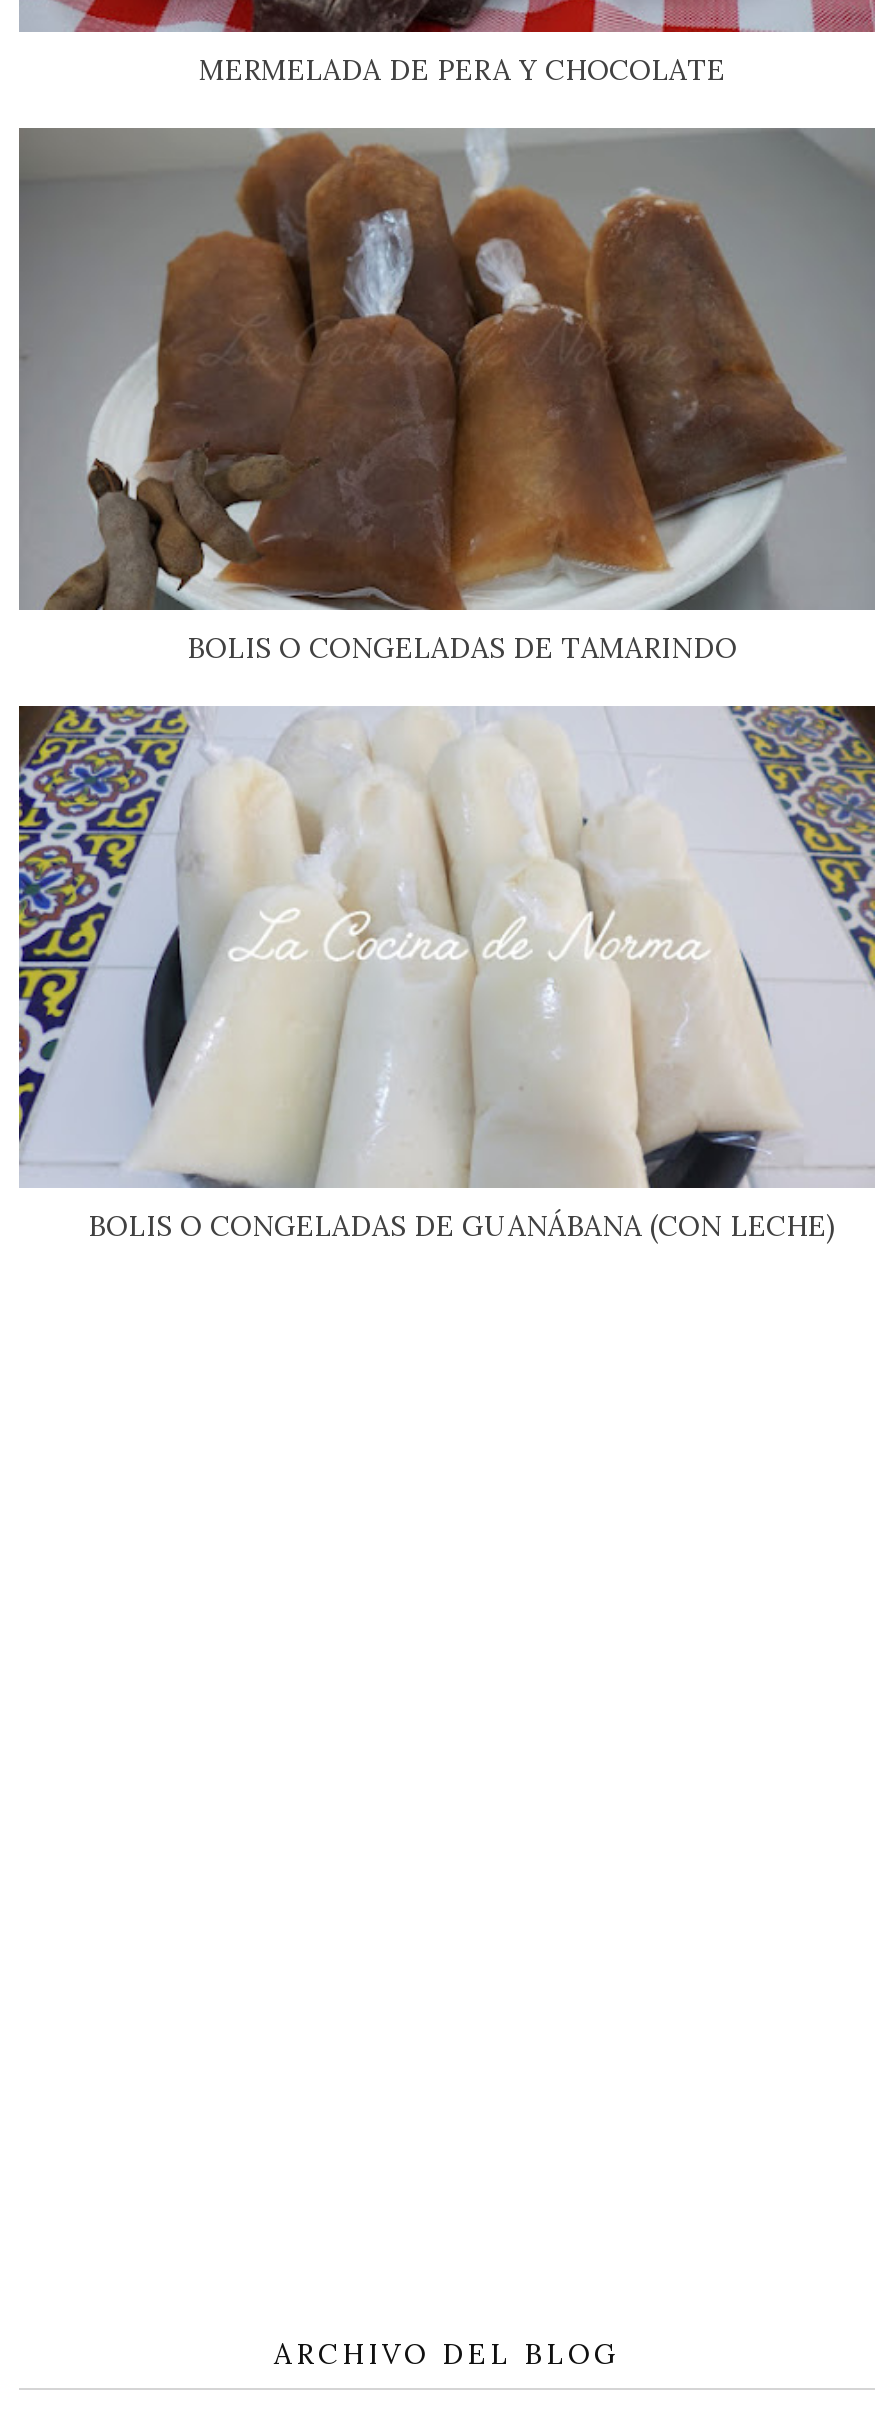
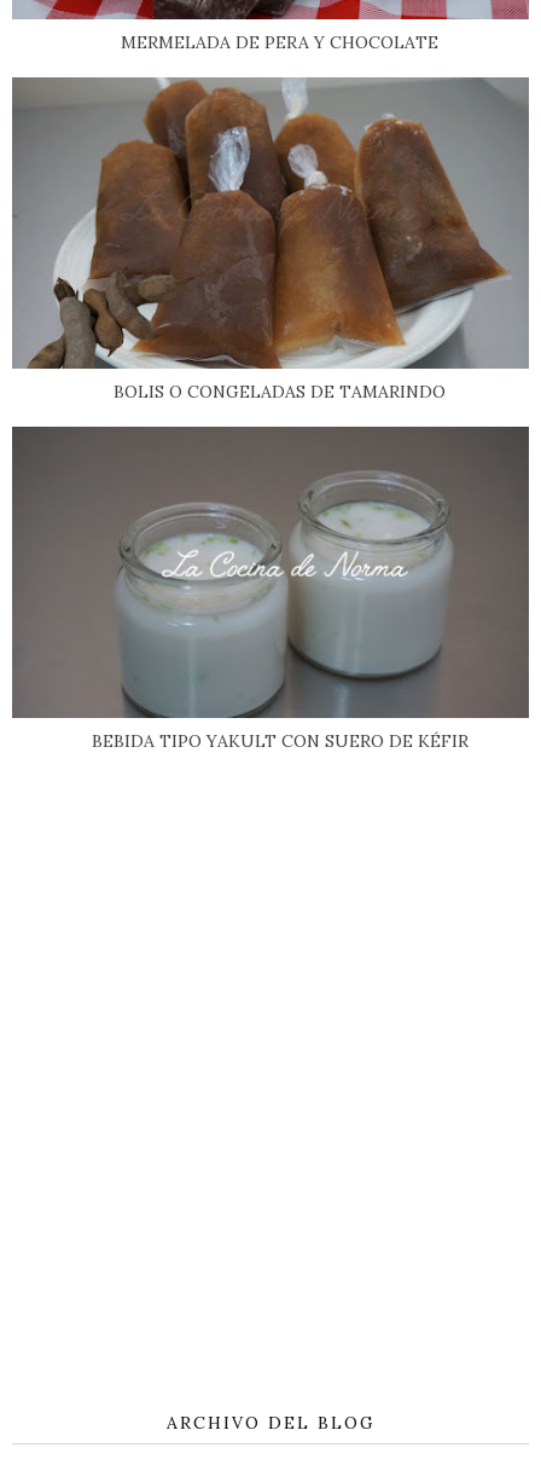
[19,704,877,1243] [image] | BOLIS O CONGELADAS DE GUANÁBANA (CON LECHE) -> [11,425,530,751] [image] | BEBIDA TIPO YAKULT CON SUERO DE KÉFIR

